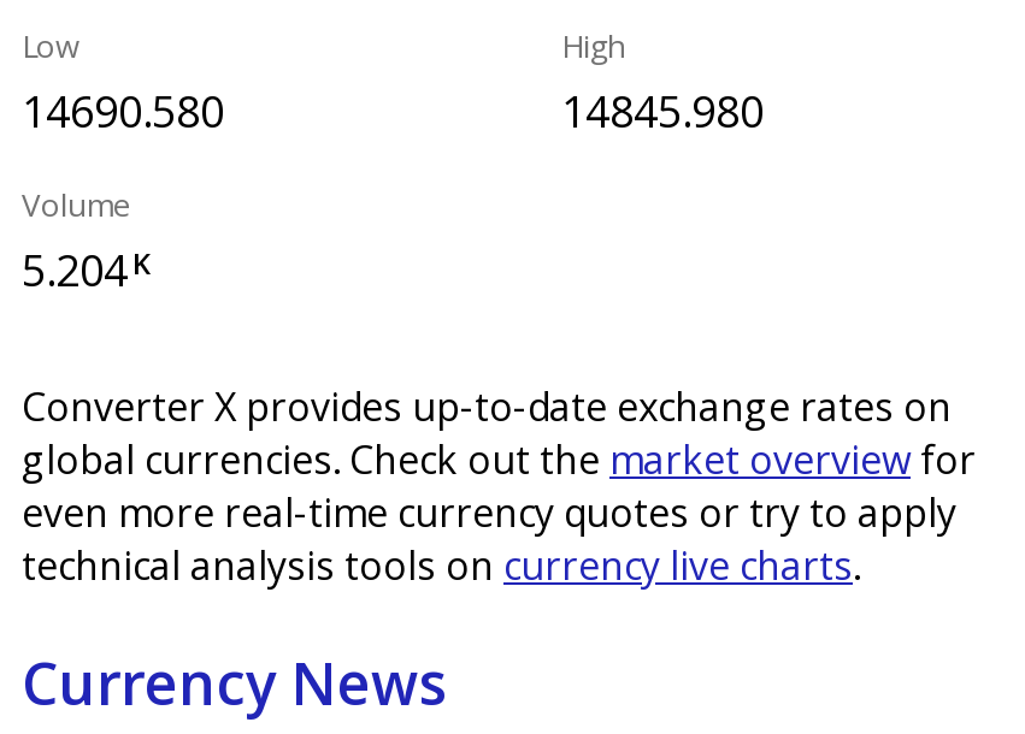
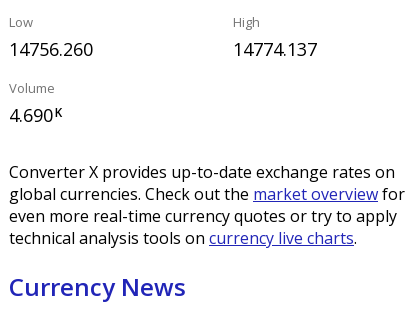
[22,82,224,140] 14690.580 -> [9,37,93,61] 14756.260
[561,82,764,140] 14845.980 -> [233,37,317,61] 14774.137
[22,241,149,298] 5.204 K -> [9,103,62,127] 4.690 K

